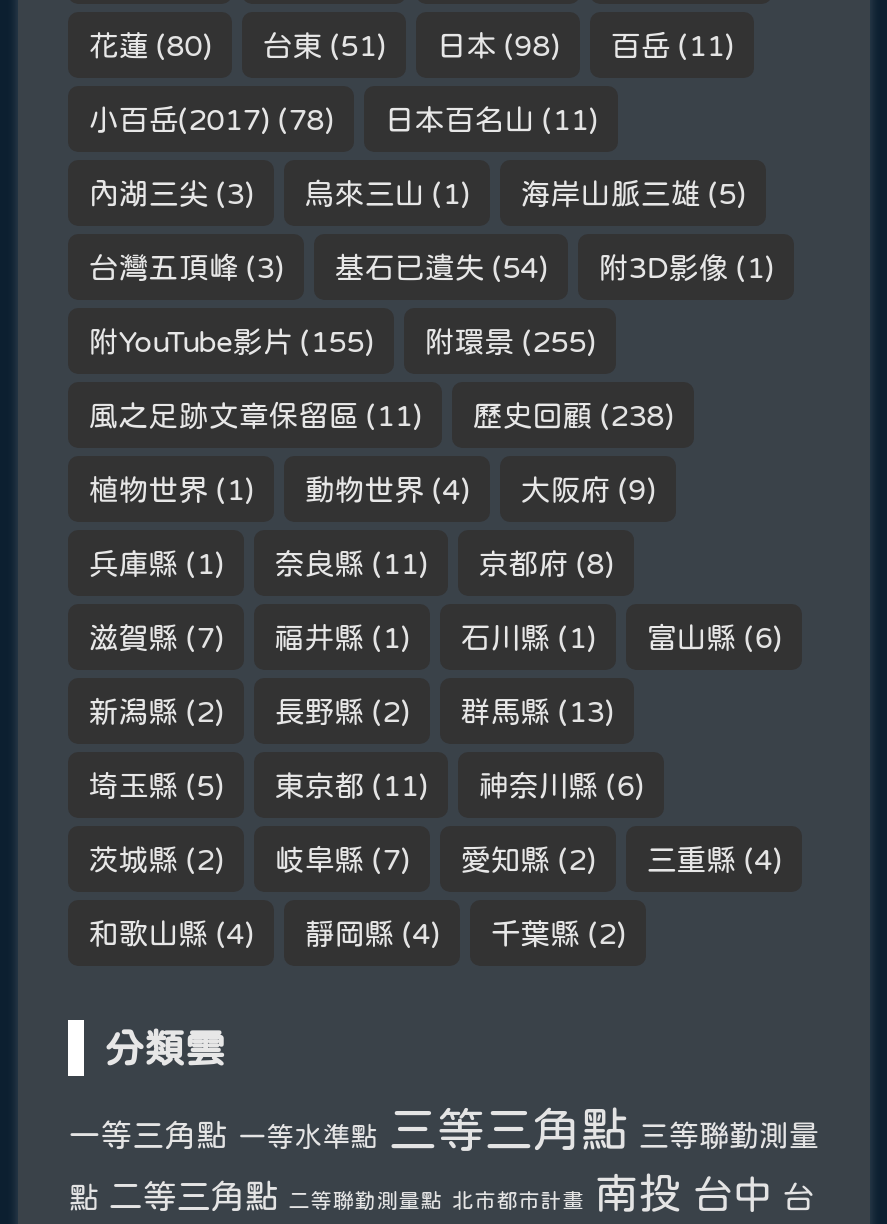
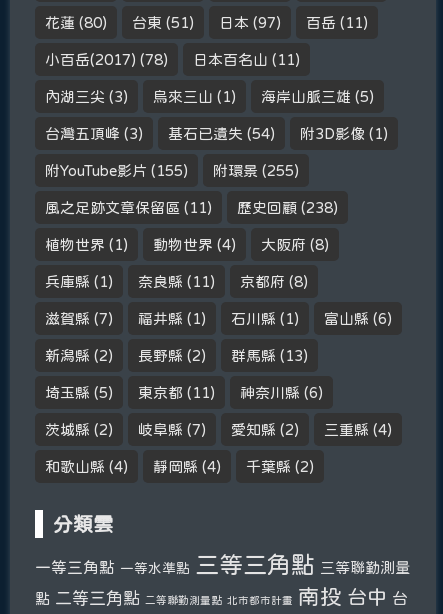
[88,29,734,59] 花蓮(80) 台東(51) 日本(98) 百岳(11) -> [45,15,368,30] 花蓮(80) 台東(51) 日本(97) 百岳(11)
[88,473,656,503] 植物世界(1) 動物世界(4) 大阪府(9) -> [45,237,329,252] 植物世界(1) 動物世界(4) 大阪府(8)

